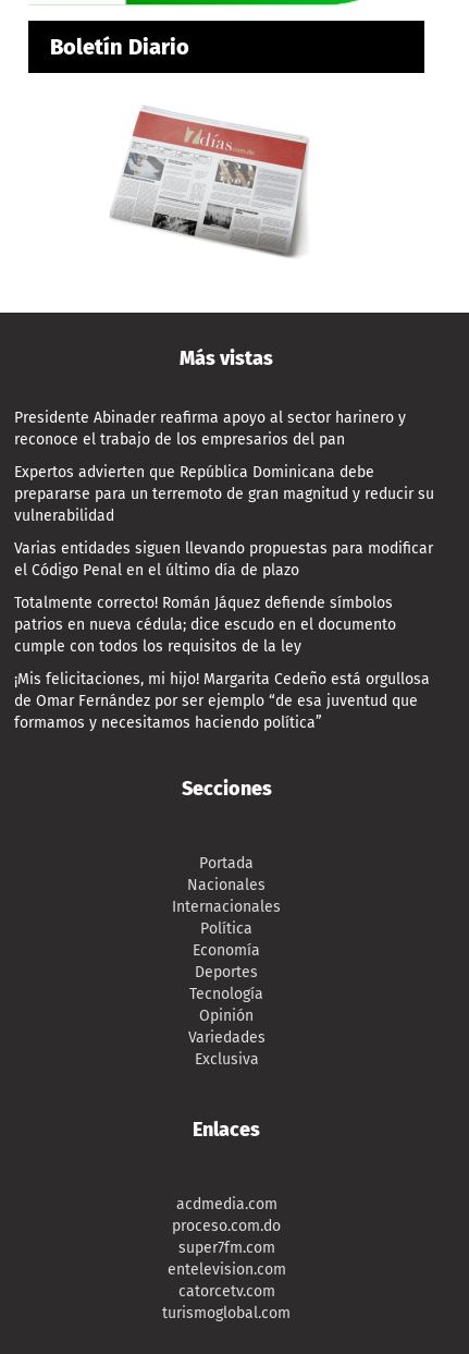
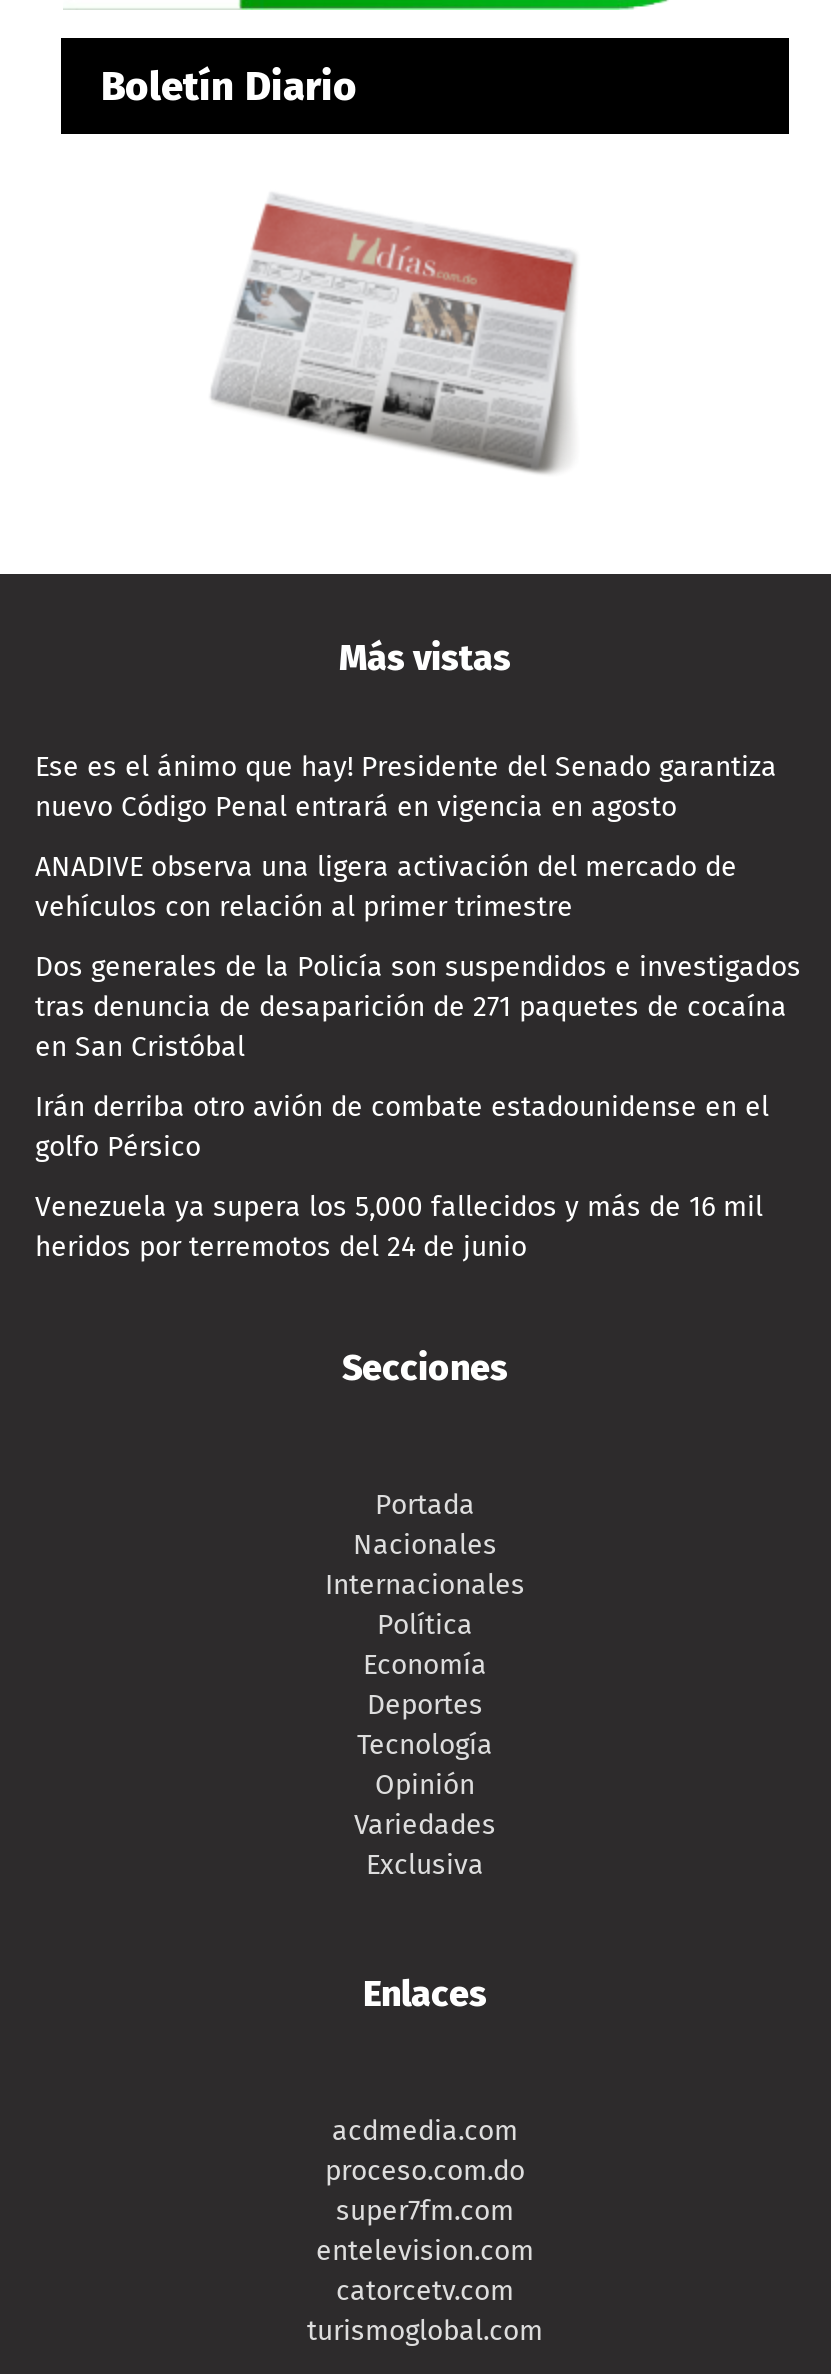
[14,408,406,449] Presidente Abinader reafirma apoyo al sector harinero y | reconoce el trabajo de los empresarios del pan -> [35,750,777,824] Ese es el ánimo que hay! Presidente del Senado garantiza | nuevo Código Penal entrará en vigencia en agosto
[14,463,434,525] Expertos advierten que República Dominicana debe | prepararse para un terremoto de gran magnitud y reducir su | vulnerabilidad -> [35,850,737,924] ANADIVE observa una ligera activación del mercado de | vehículos con relación al primer trimestre
[14,539,433,580] Varias entidades siguen llevando propuestas para modificar | el Código Penal en el último día de plazo -> [35,950,801,1064] Dos generales de la Policía son suspendidos e investigados | tras denuncia de desaparición de 271 paquetes de cocaína | en San Cristóbal
[14,594,396,656] Totalmente correcto! Román Jáquez defiende símbolos | patrios en nueva cédula; dice escudo en el documento | cumple con todos los requisitos de la ley -> [35,1090,769,1164] Irán derriba otro avión de combate estadounidense en el | golfo Pérsico
[14,670,430,732] ¡Mis felicitaciones, mi hijo! Margarita Cedeño está orgullosa | de Omar Fernández por ser ejemplo “de esa juventud que | formamos y necesitamos haciendo política” -> [35,1190,763,1264] Venezuela ya supera los 5,000 fallecidos y más de 16 mil | heridos por terremotos del 24 de junio

